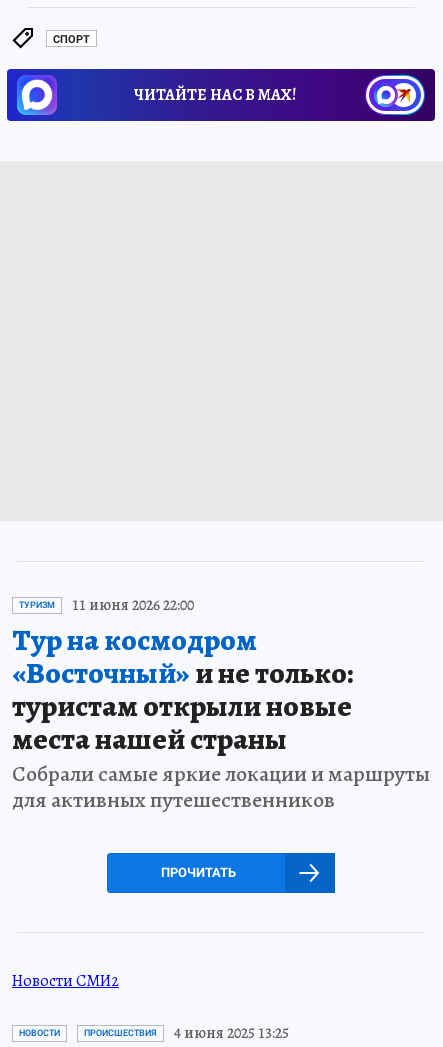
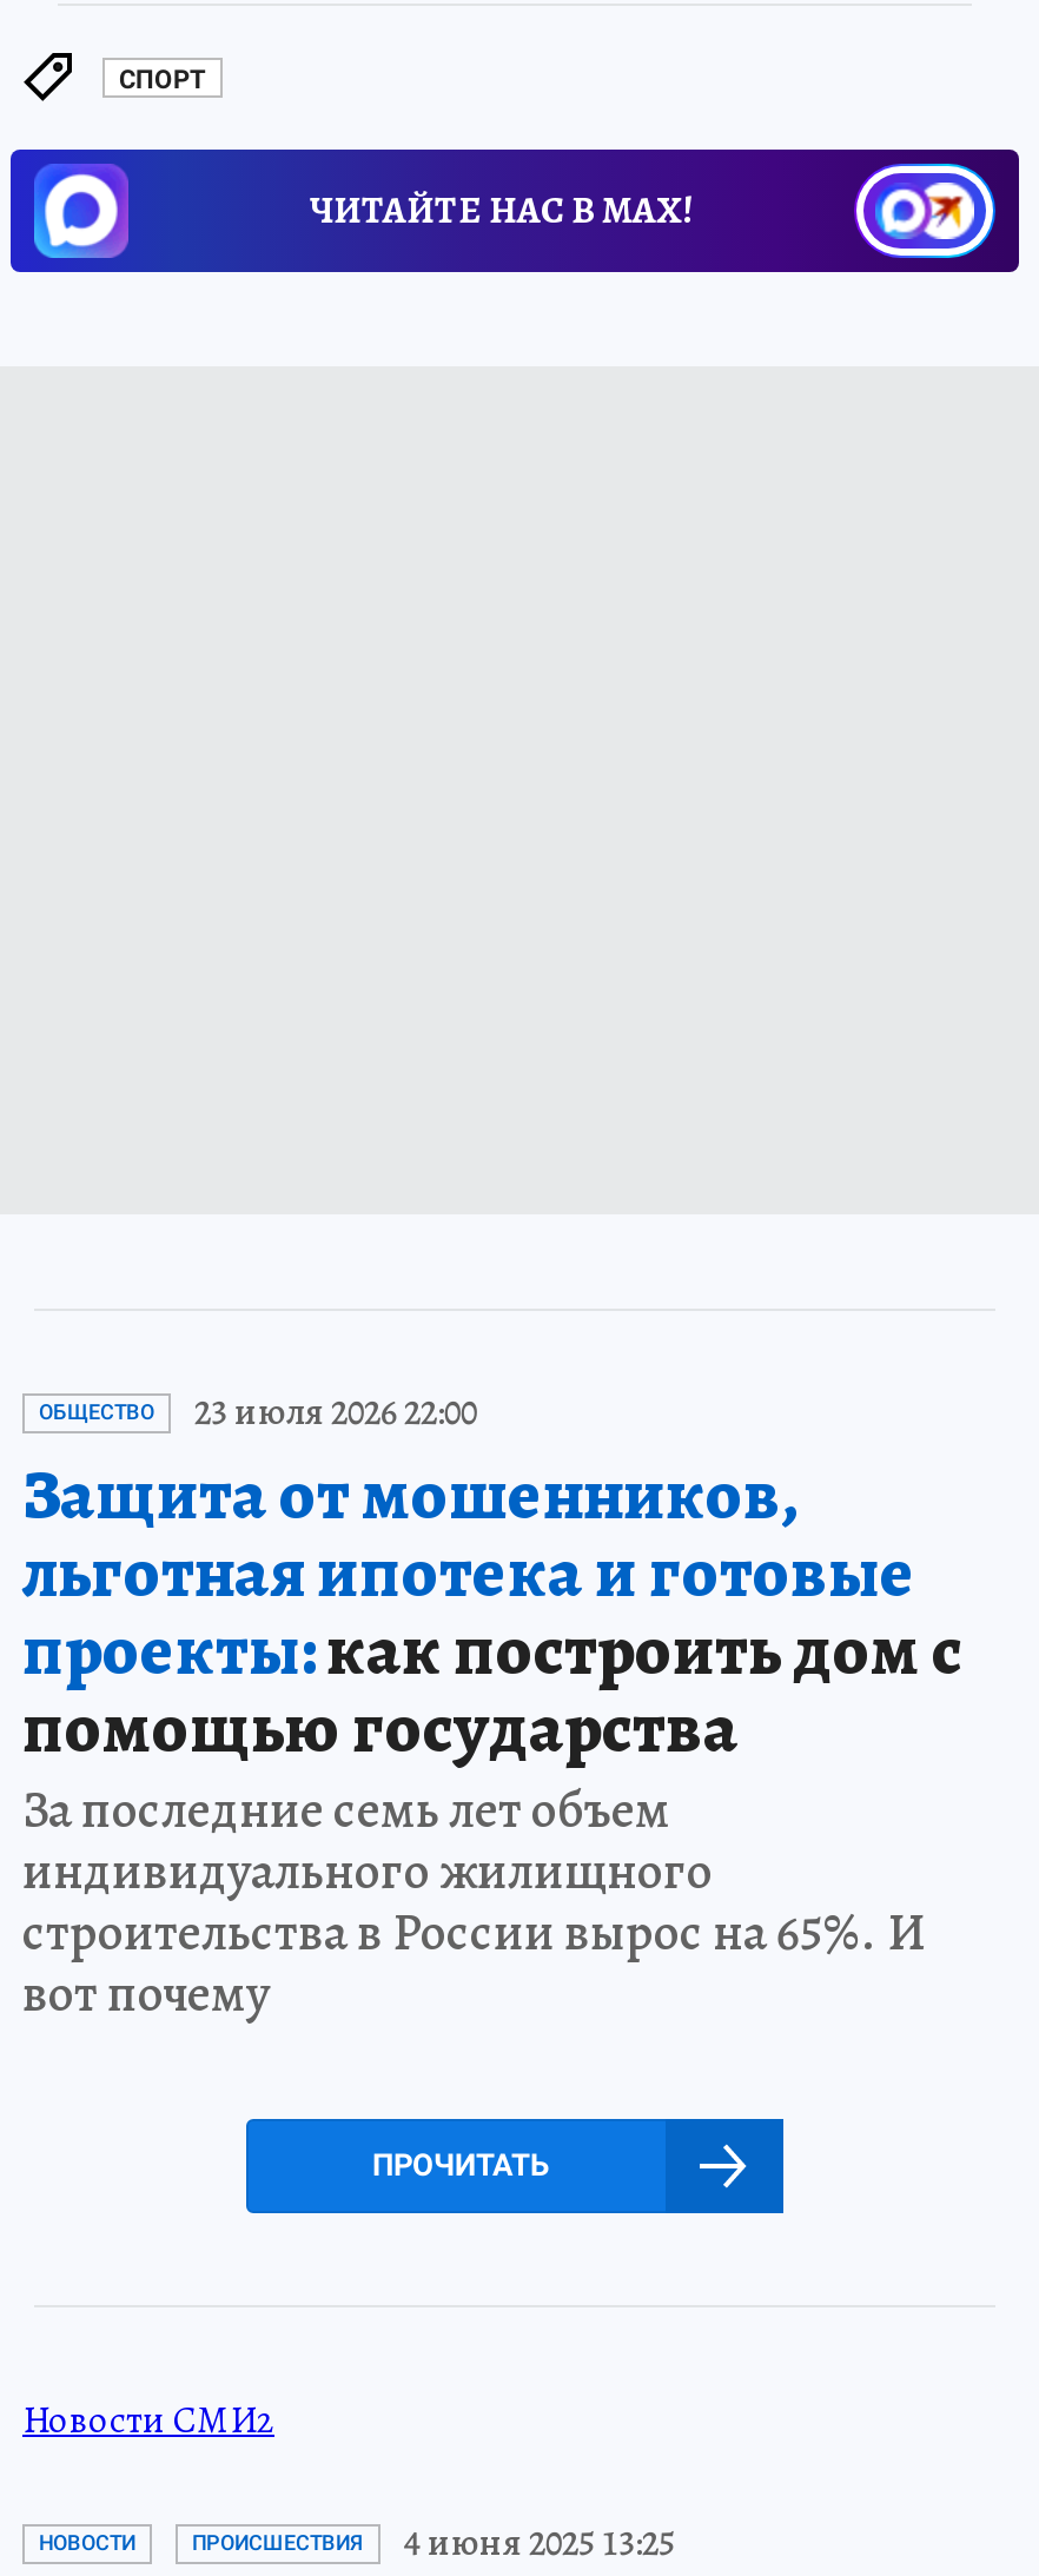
[12,594,430,815] ТУРИЗМ | 11 июня 2026 22:00 | Тур на космодром | «Восточный»и не только: | туристам открыли новые | места нашей страны | Собрали самые яркие локации и маршруты | для активных путешественников -> [22,1386,962,2029] ОБЩЕСТВО | 23 июля 2026 22:00 | Защита от мошенников, | льготная ипотека и готовые | проекты:как построить дом с | помощью государства | За последние семь лет объем | индивидуального жилищного | строительства в России вырос на 65%. И | вот почему

